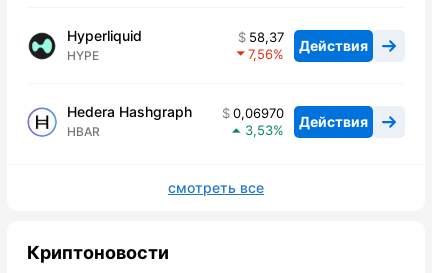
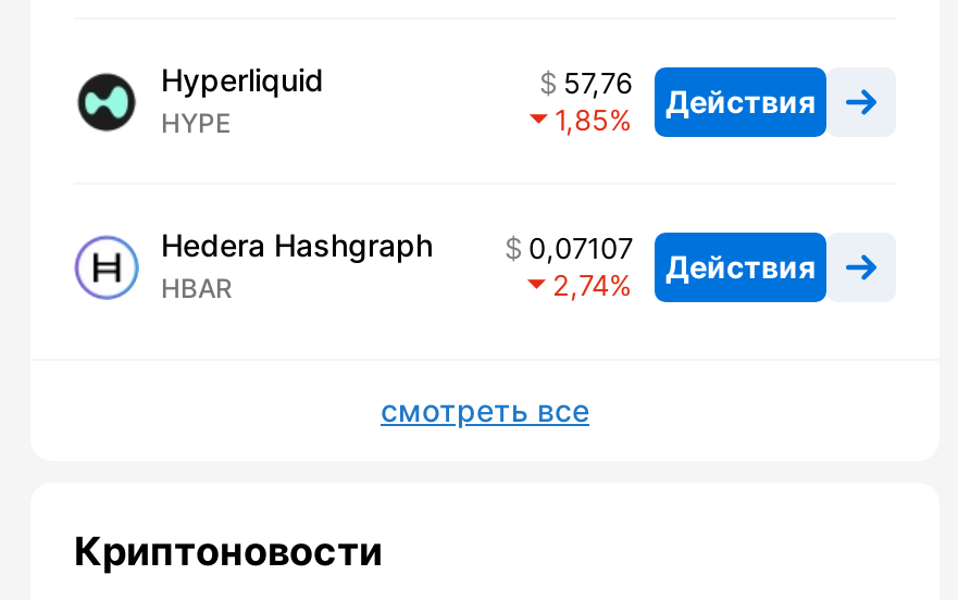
[249,29,368,54] 58,37 Действия -> [563,66,816,119] 57,76 Действия
[248,46,273,62] 7,56 -> [555,103,609,138] 1,85
[233,105,368,130] 0,06970 Действия -> [528,231,816,285] 0,07107 Действия
[245,122,273,138] 3,53 -> [552,268,609,303] 2,74

